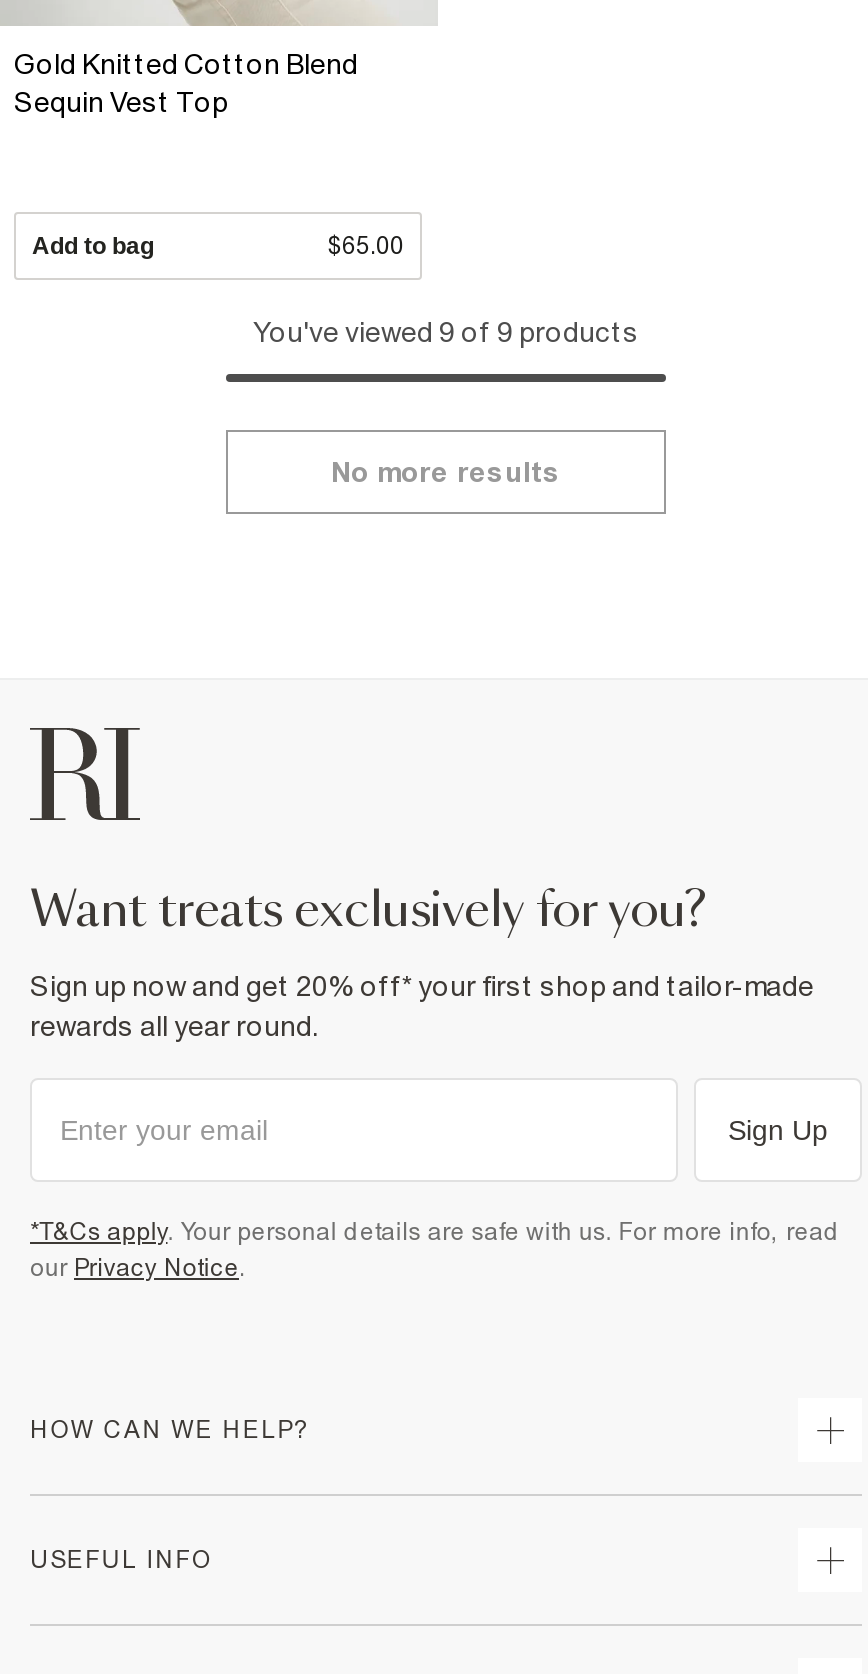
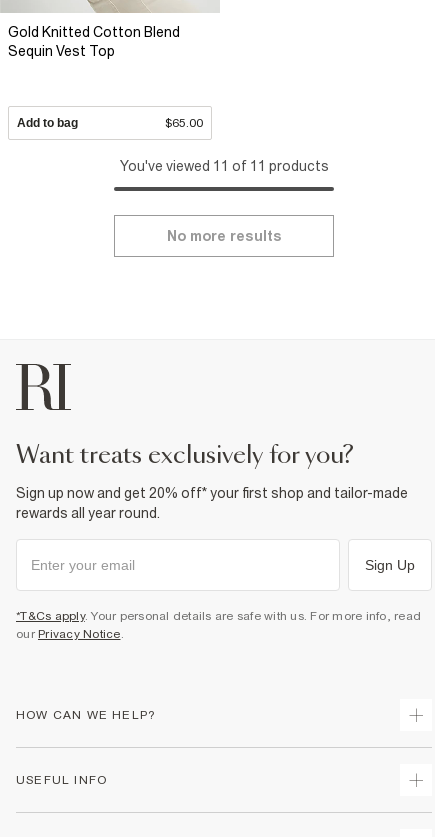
[253,317,639,349] You've viewed 9 of 9 products -> [119,158,328,174] You've viewed 11 of 11 products

